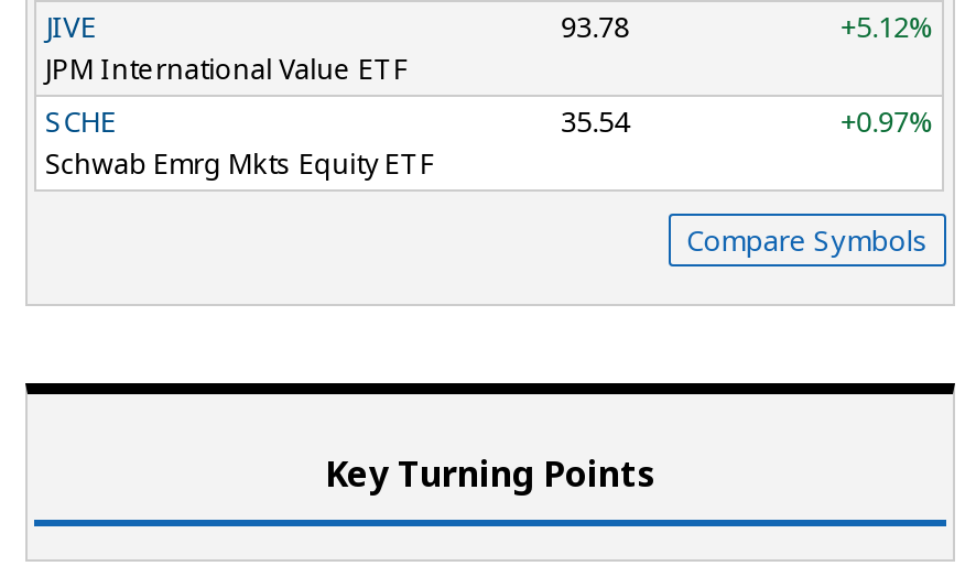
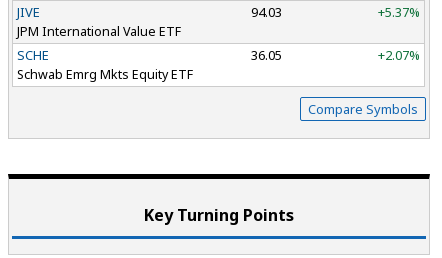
[561,7,629,47] 93.78 -> [251,3,282,21] 94.03
[841,7,933,47] +5.12% -> [378,3,420,21] +5.37%
[561,102,629,142] 35.54 -> [251,46,282,64] 36.05
[841,102,933,142] +0.97% -> [378,46,420,64] +2.07%

